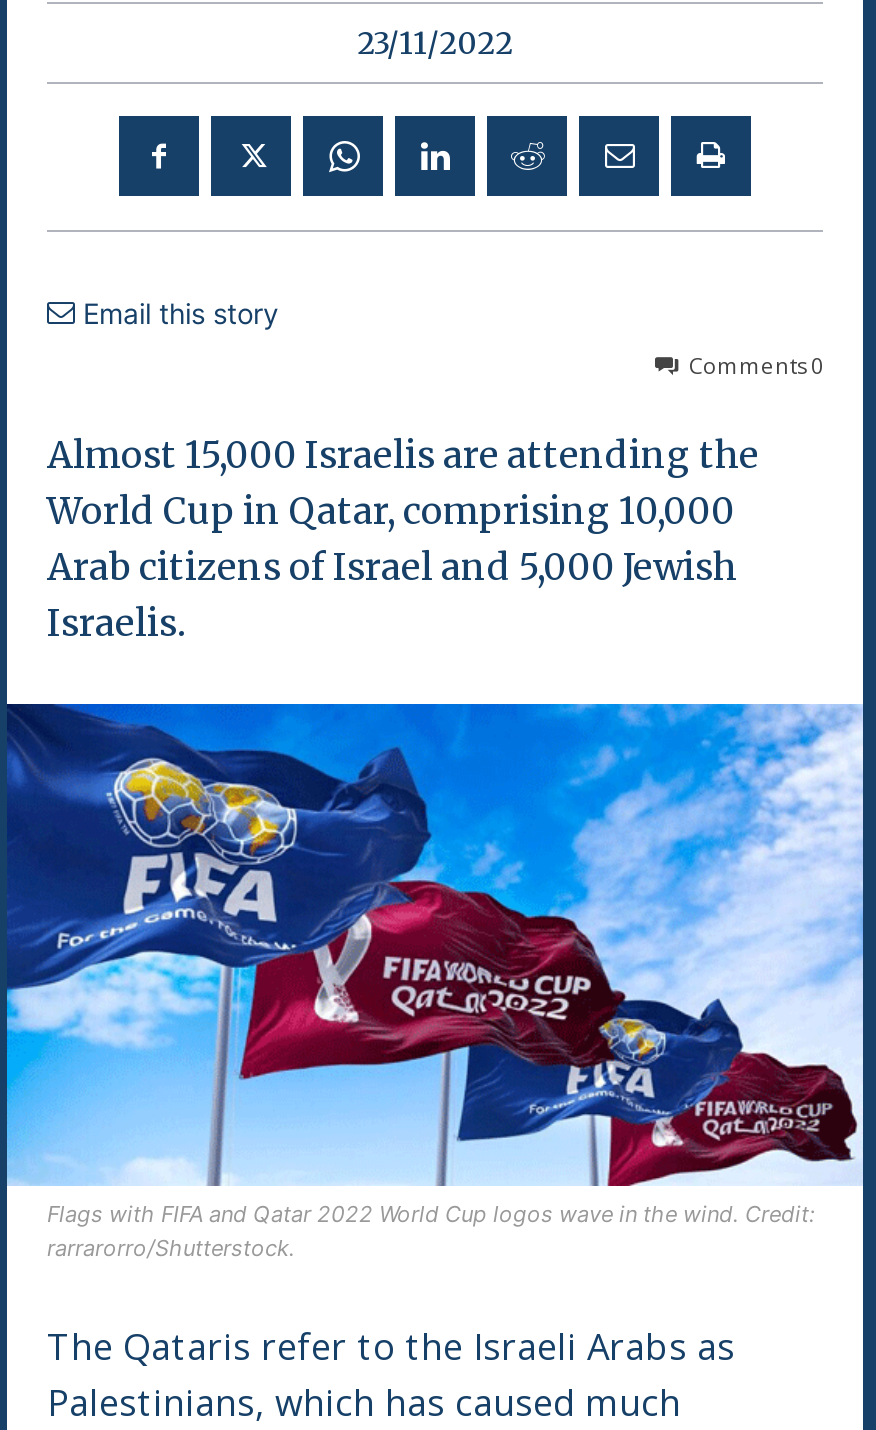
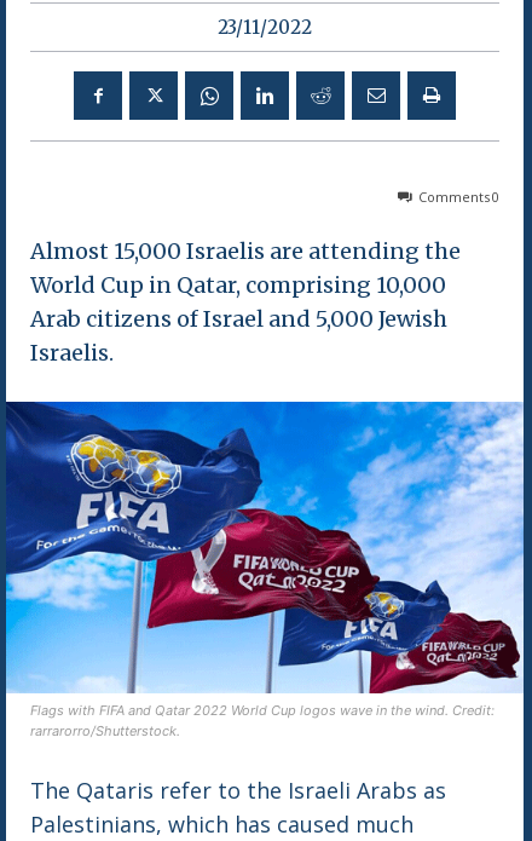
[75,296,279,330] Email this story -> none

